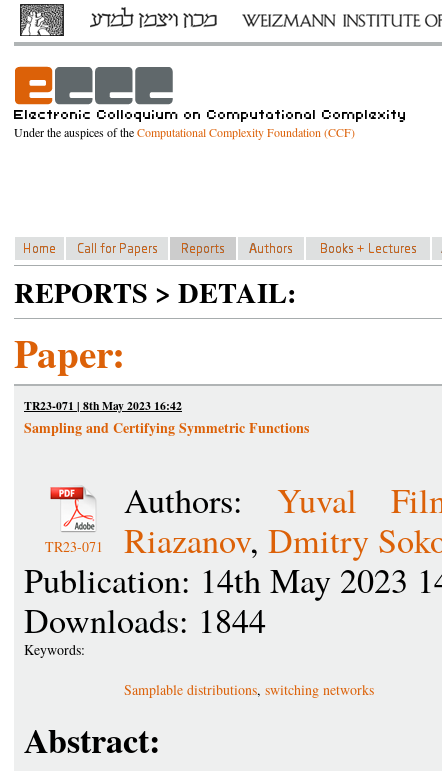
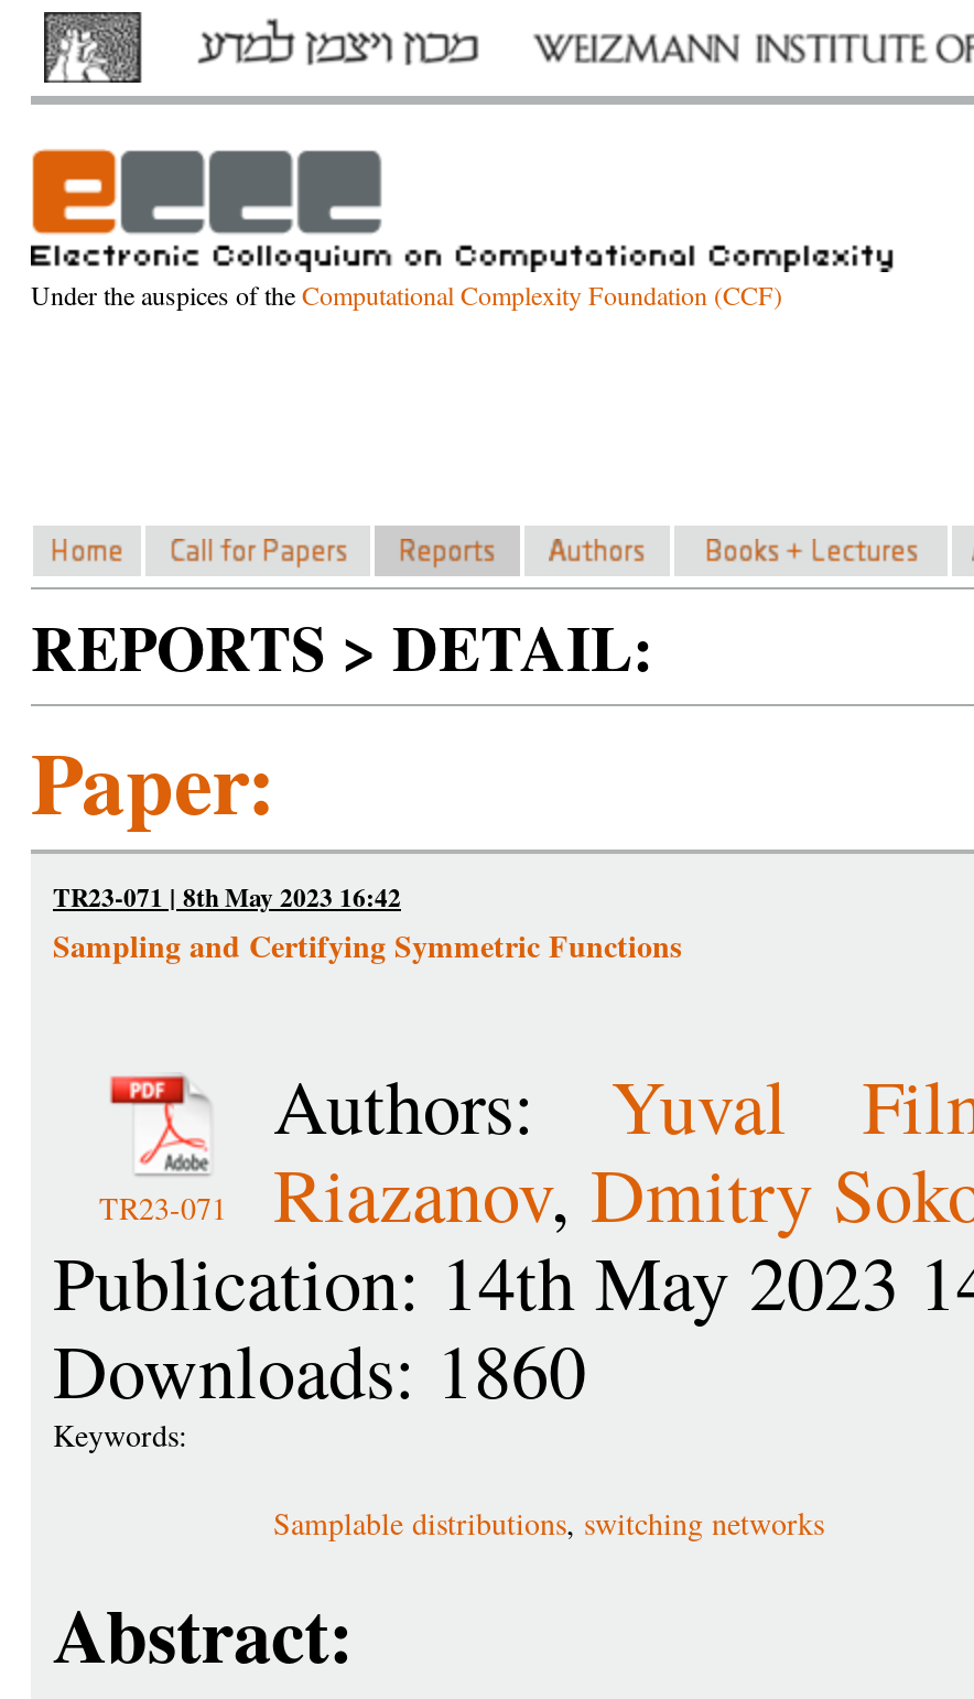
[24,597,266,643] Downloads: 1844 -> [53,1319,586,1420] Downloads: 1860

